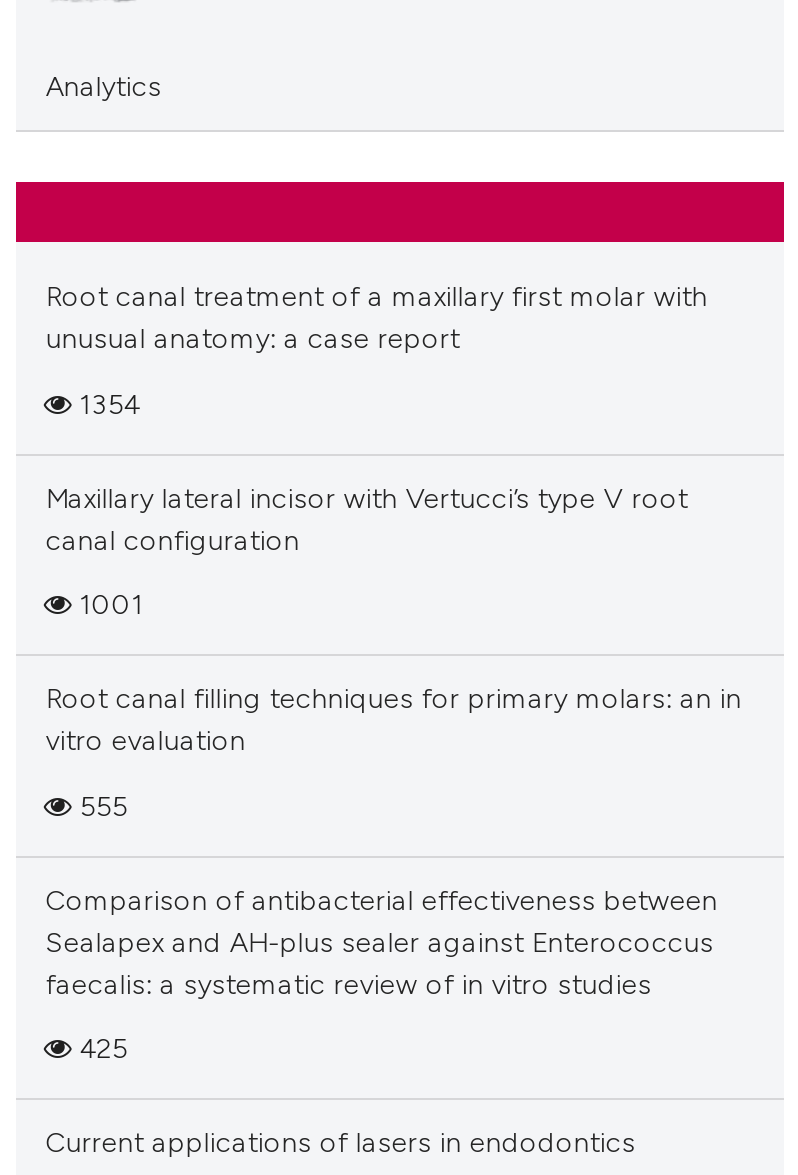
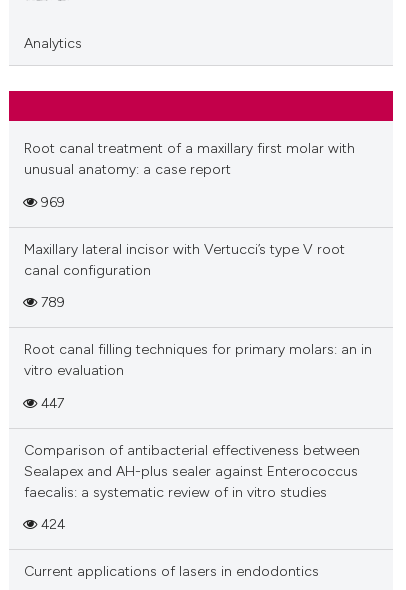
[72,387,140,421] 1354 -> [37,194,65,211] 969
[72,588,144,622] 1001 -> [37,294,65,311] 789
[72,789,128,823] 555 -> [37,395,64,412] 447
[72,1032,128,1066] 425 -> [37,516,65,533] 424

